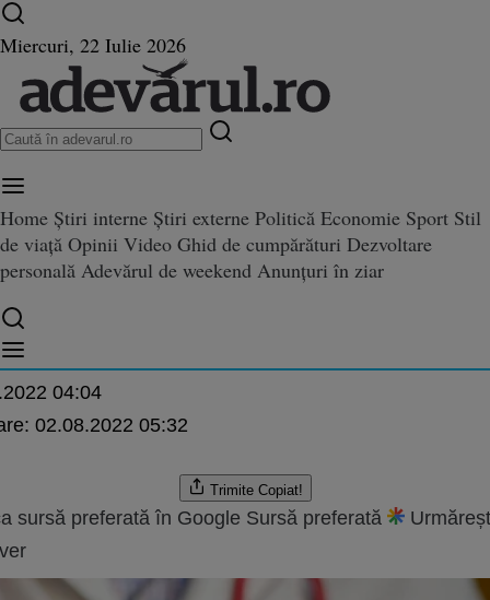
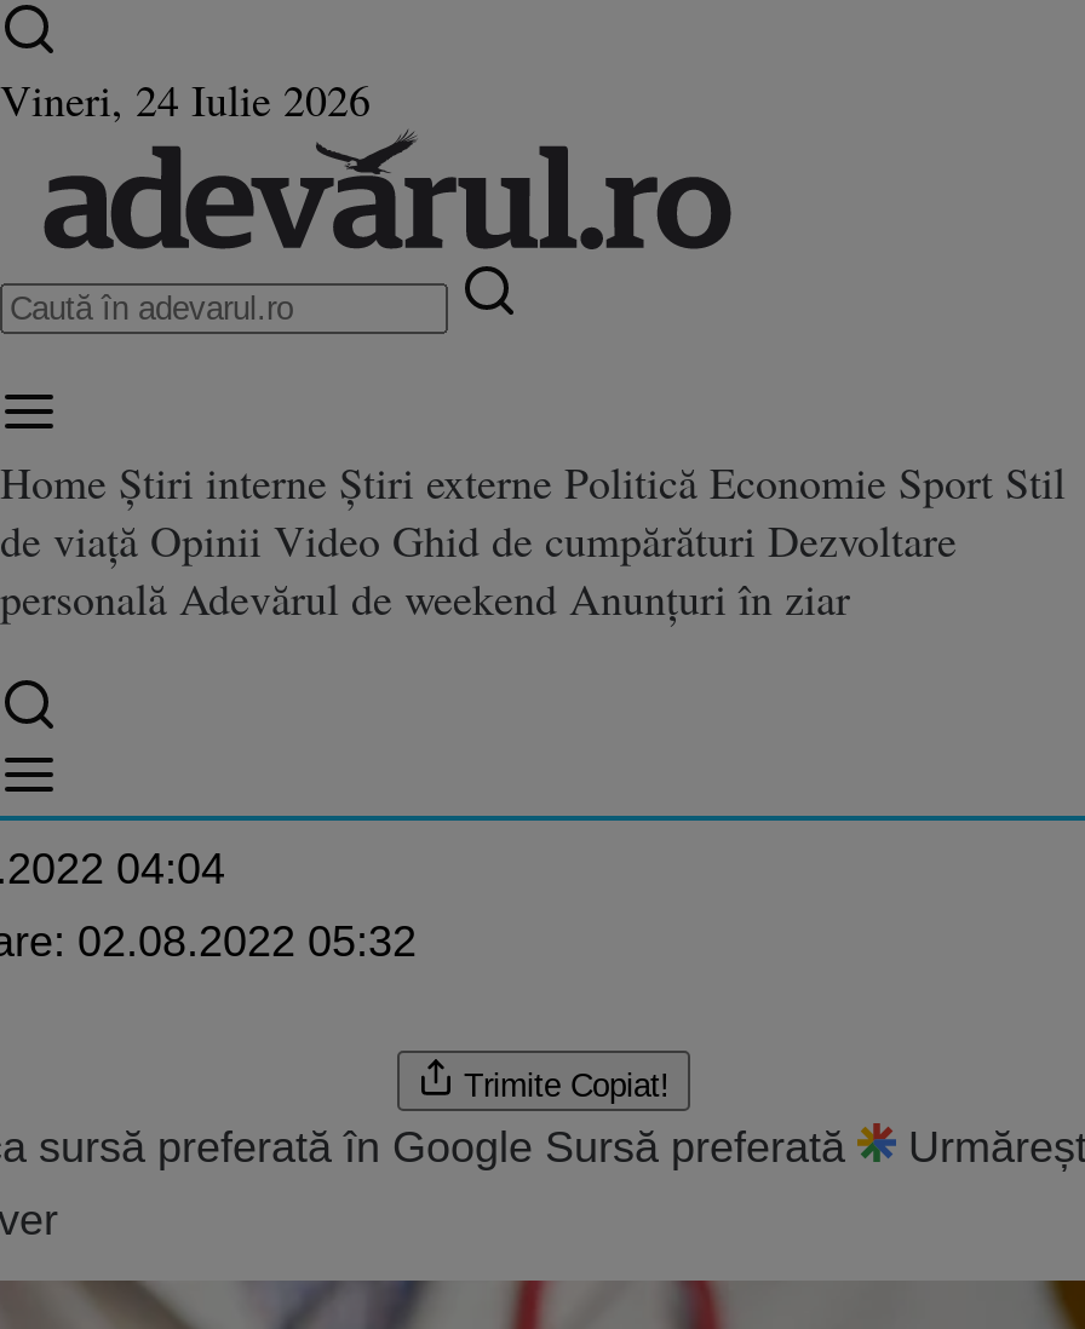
[0,32,186,58] Miercuri, 22 Iulie 2026 -> [0,70,371,128] Vineri, 24 Iulie 2026

